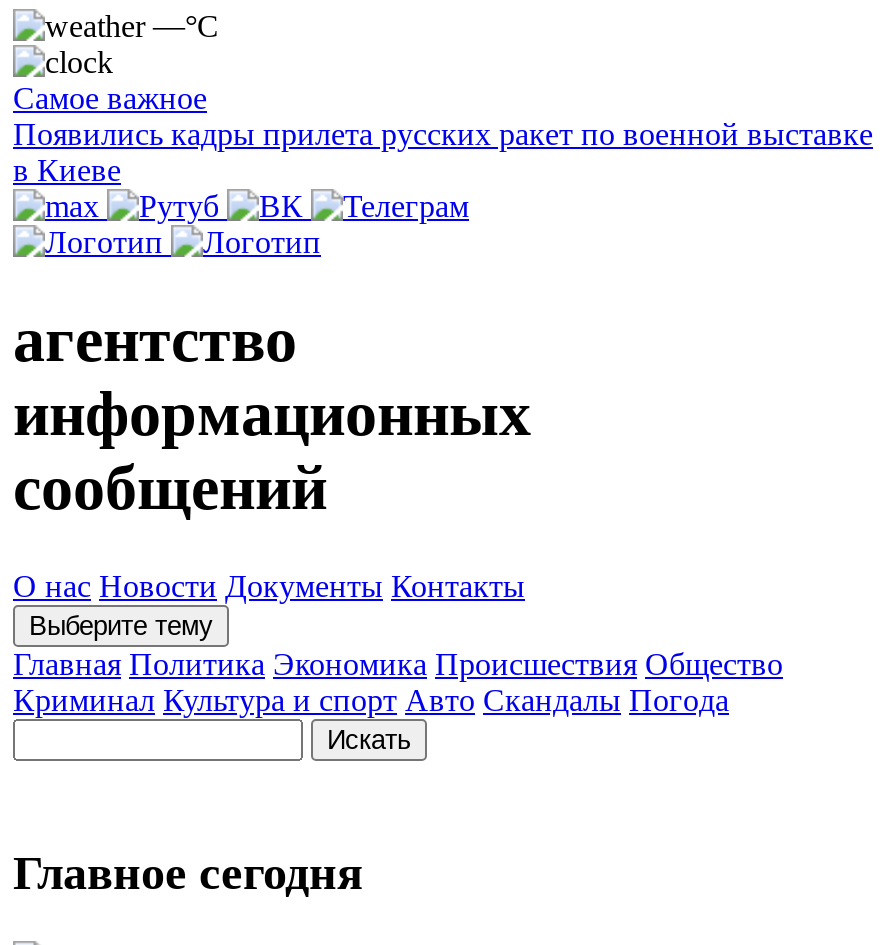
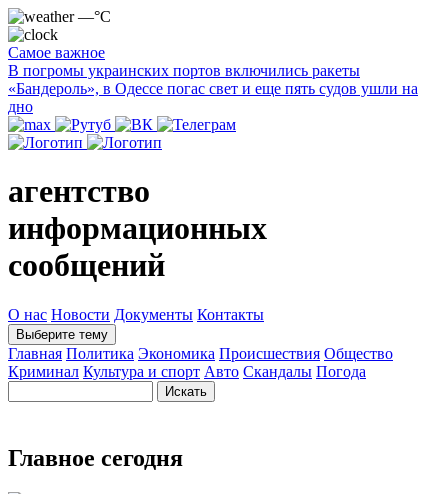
[13,117,873,187] Появились кадры прилета русских ракет по военной выставке | в Киеве -> [8,62,418,115] В погромы украинских портов включились ракеты | «Бандероль», в Одессе погас свет и еще пять судов ушли на | дно

